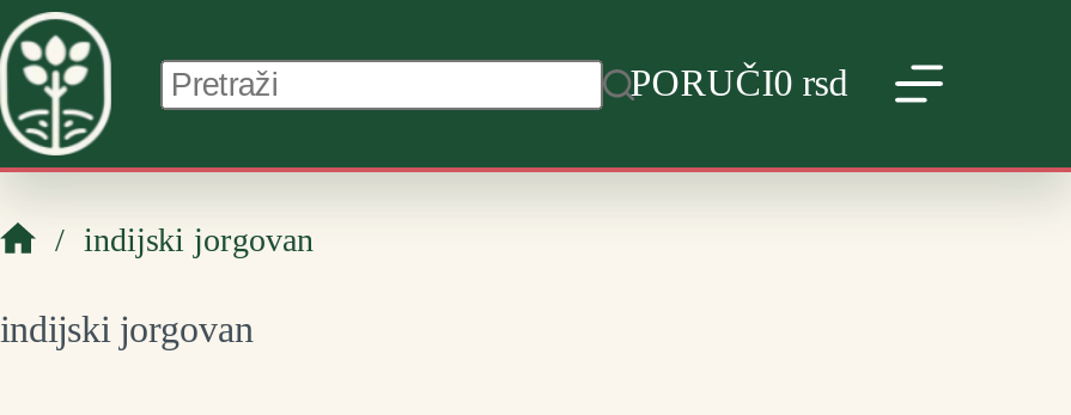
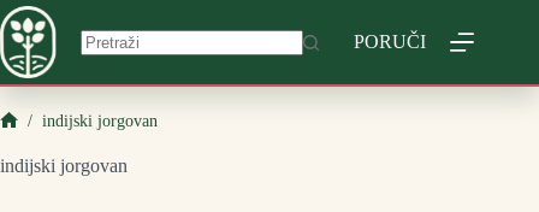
[630,62,848,103] PORUČI0 rsd -> [354,31,426,52] PORUČI

